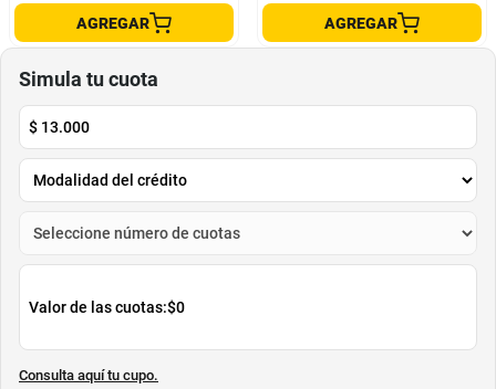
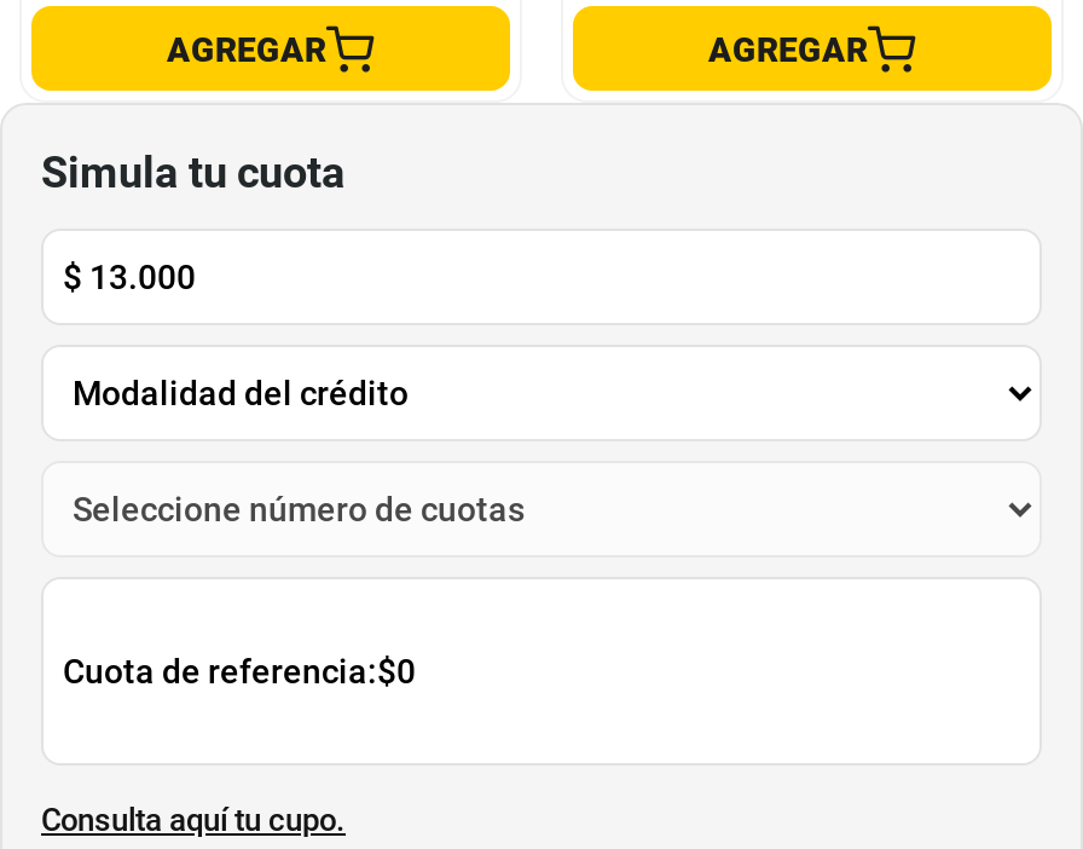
[29,298,185,316] Valor de las cuotas:$0 -> [63,652,416,691] Cuota de referencia:$0

